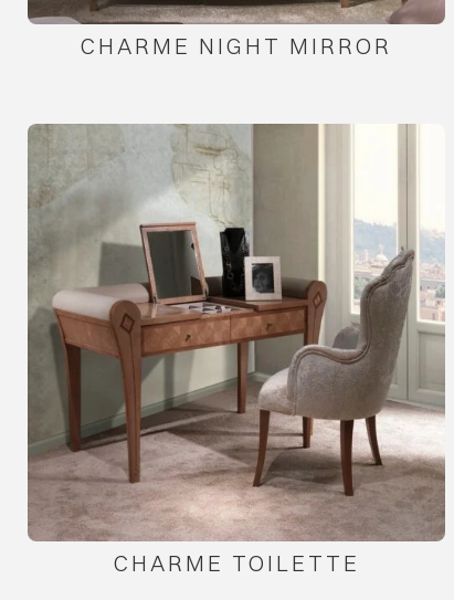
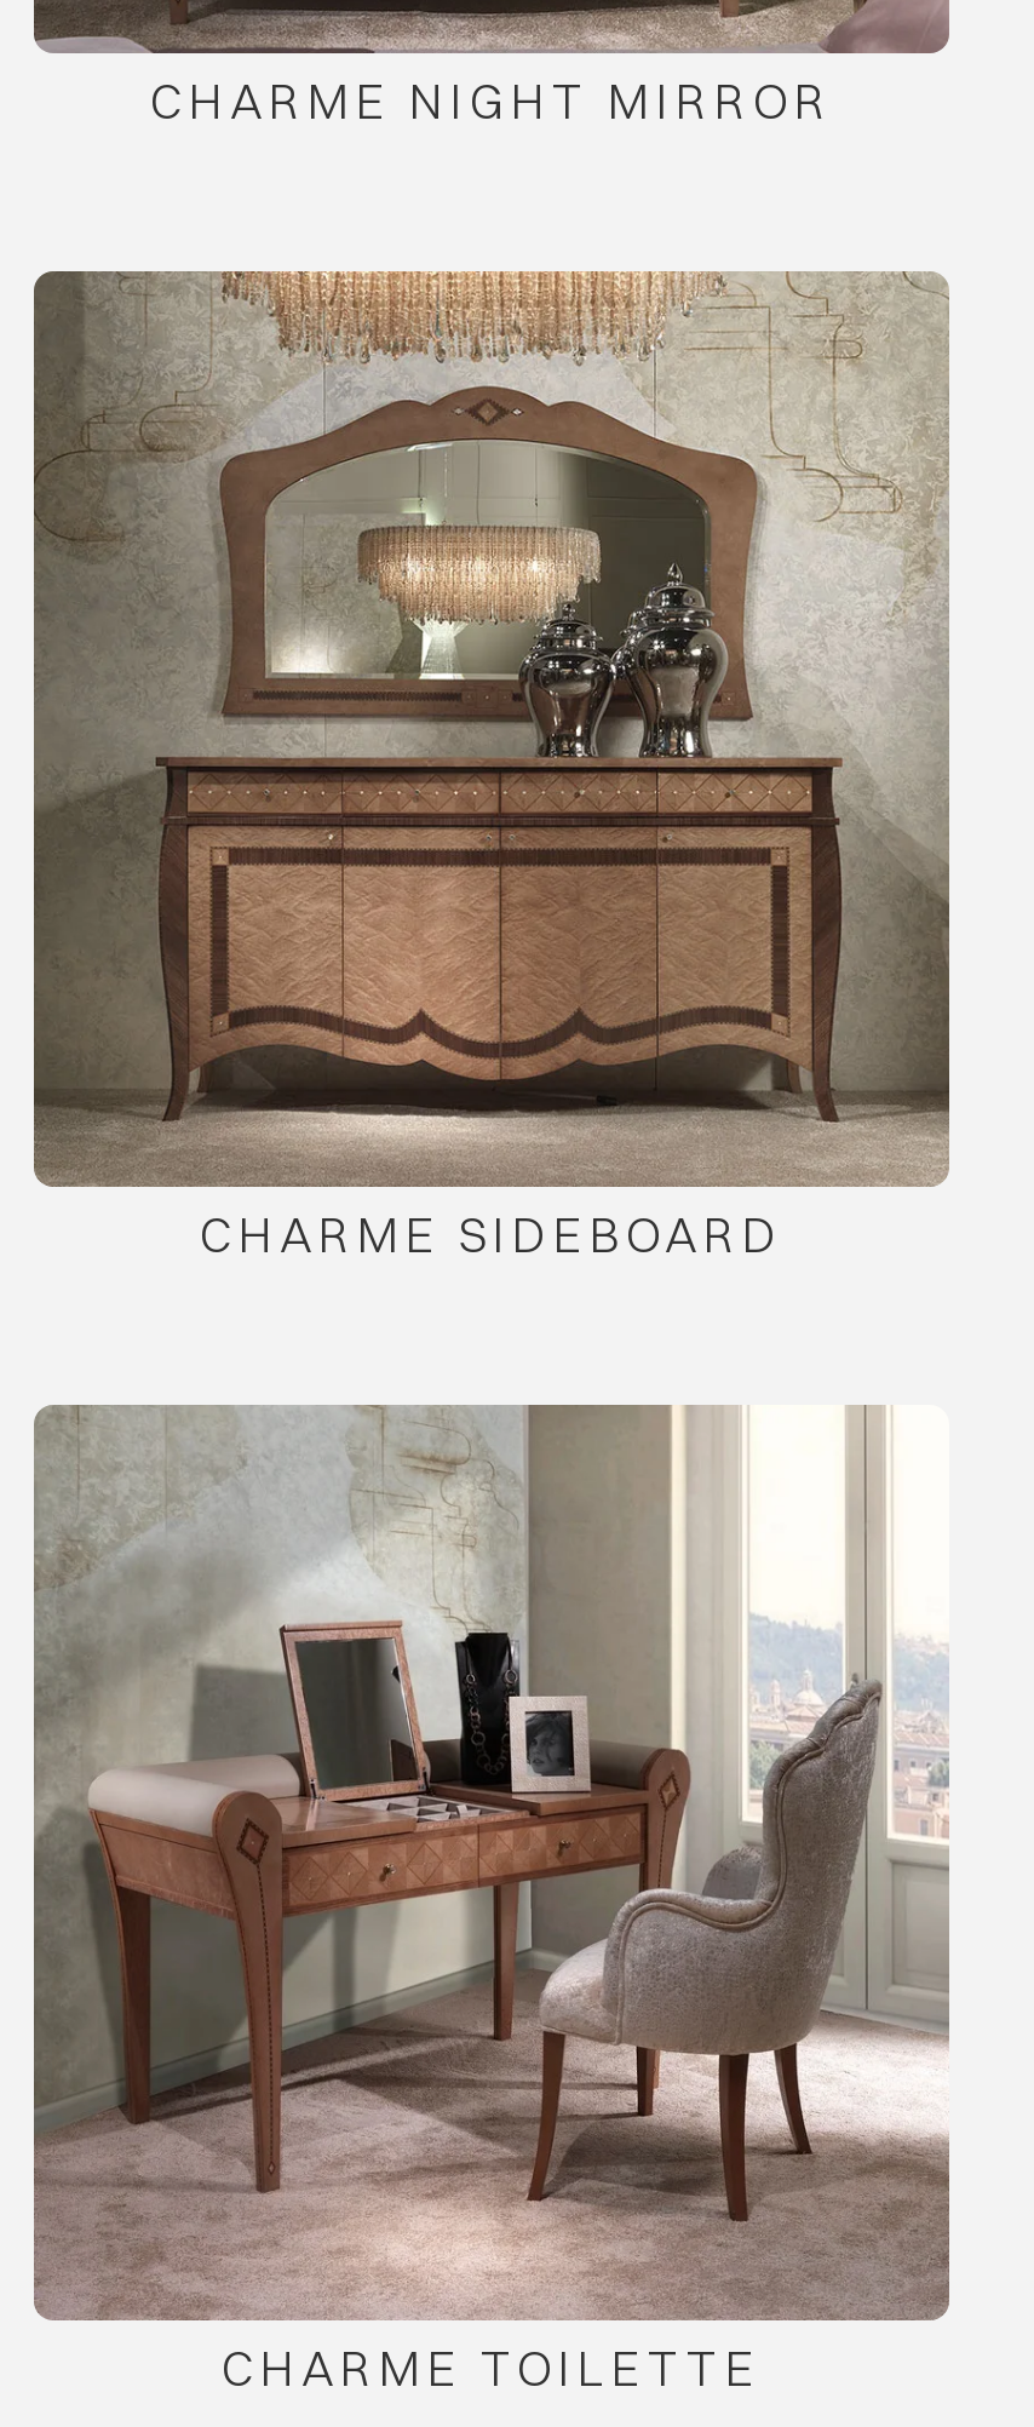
none -> [39,269,949,1263] [image] | CHARME SIDEBOARD

